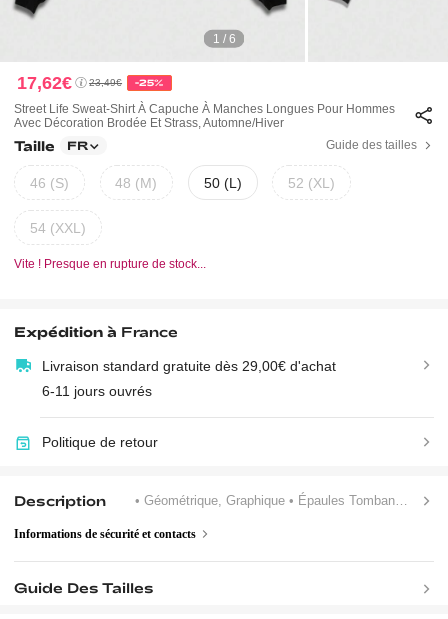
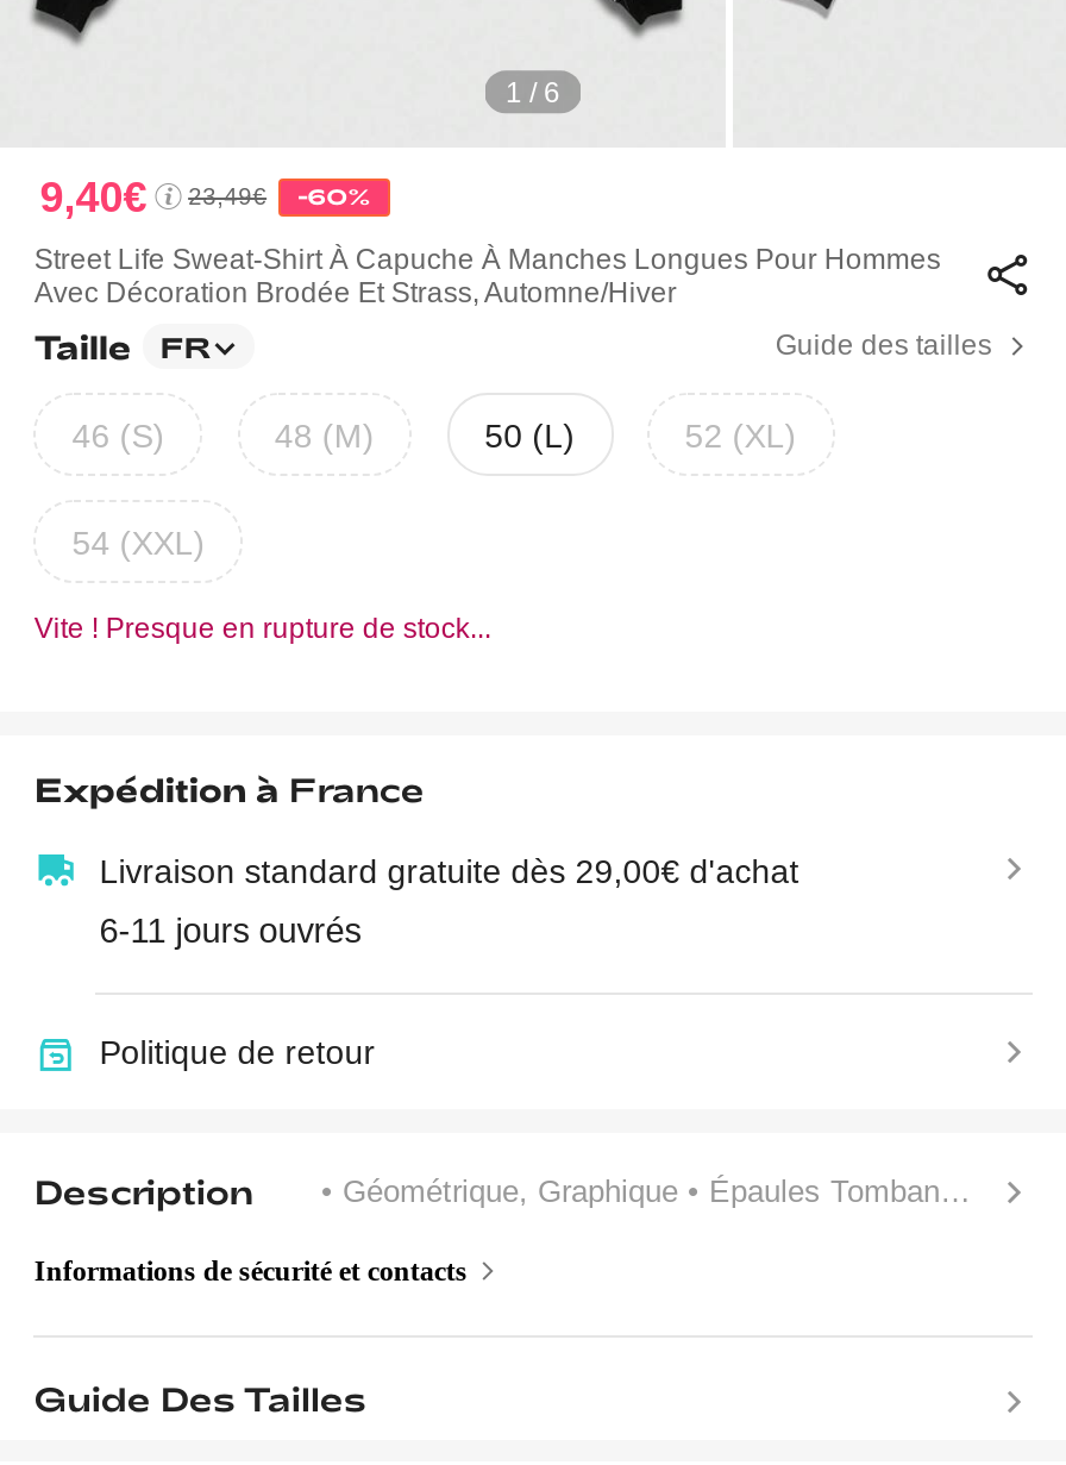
[17,73,72,93] 17,62€ -> [40,174,147,221] 9,40€
[135,77,163,88] -25% -> [298,183,370,209] -60%

